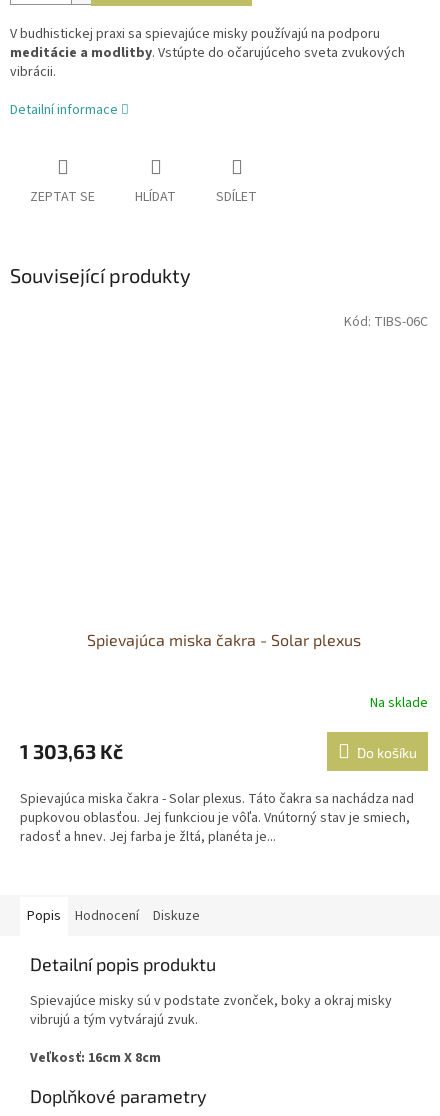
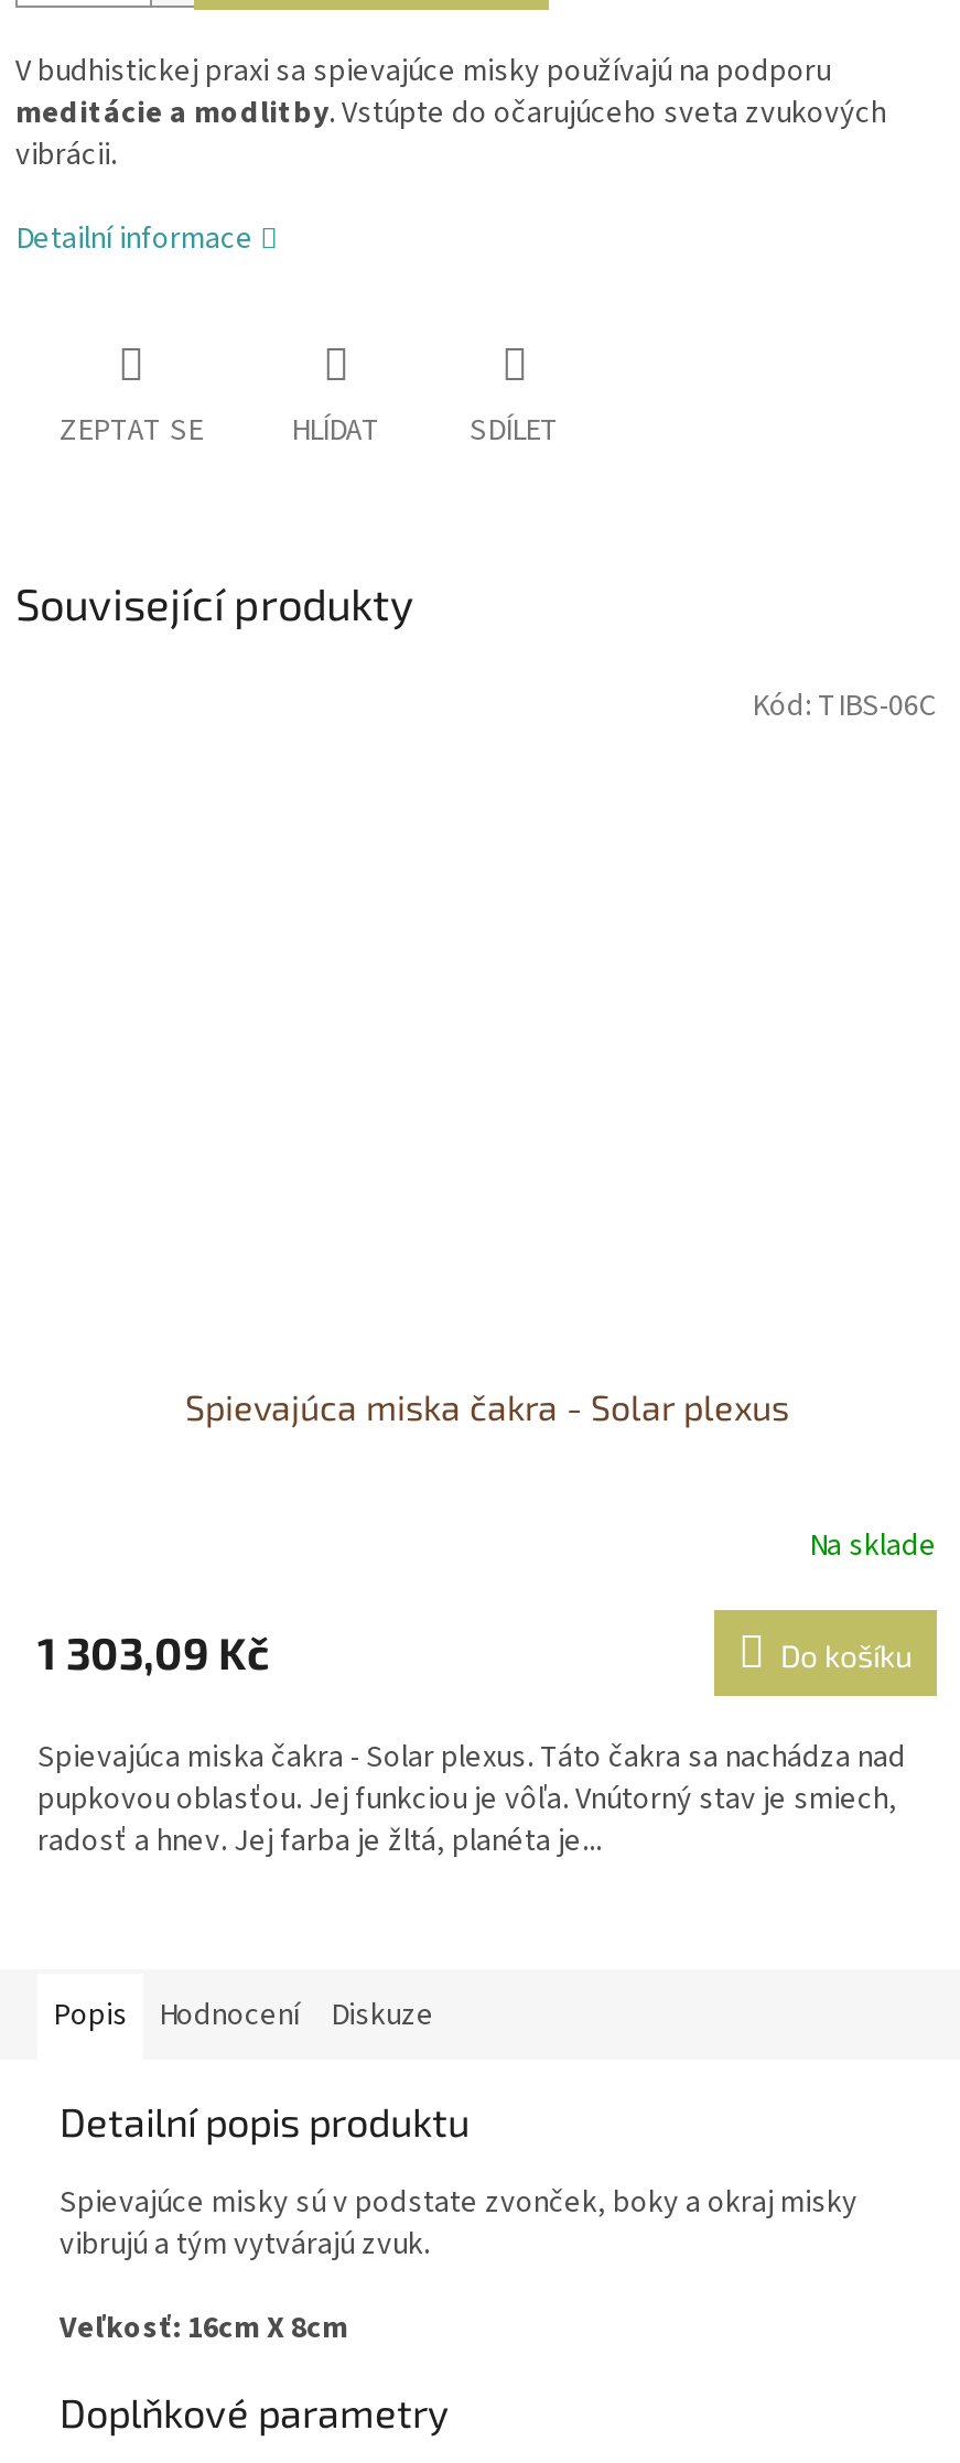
[20,739,123,763] 1 303,63 Kč -> [37,1626,269,1679] 1 303,09 Kč

